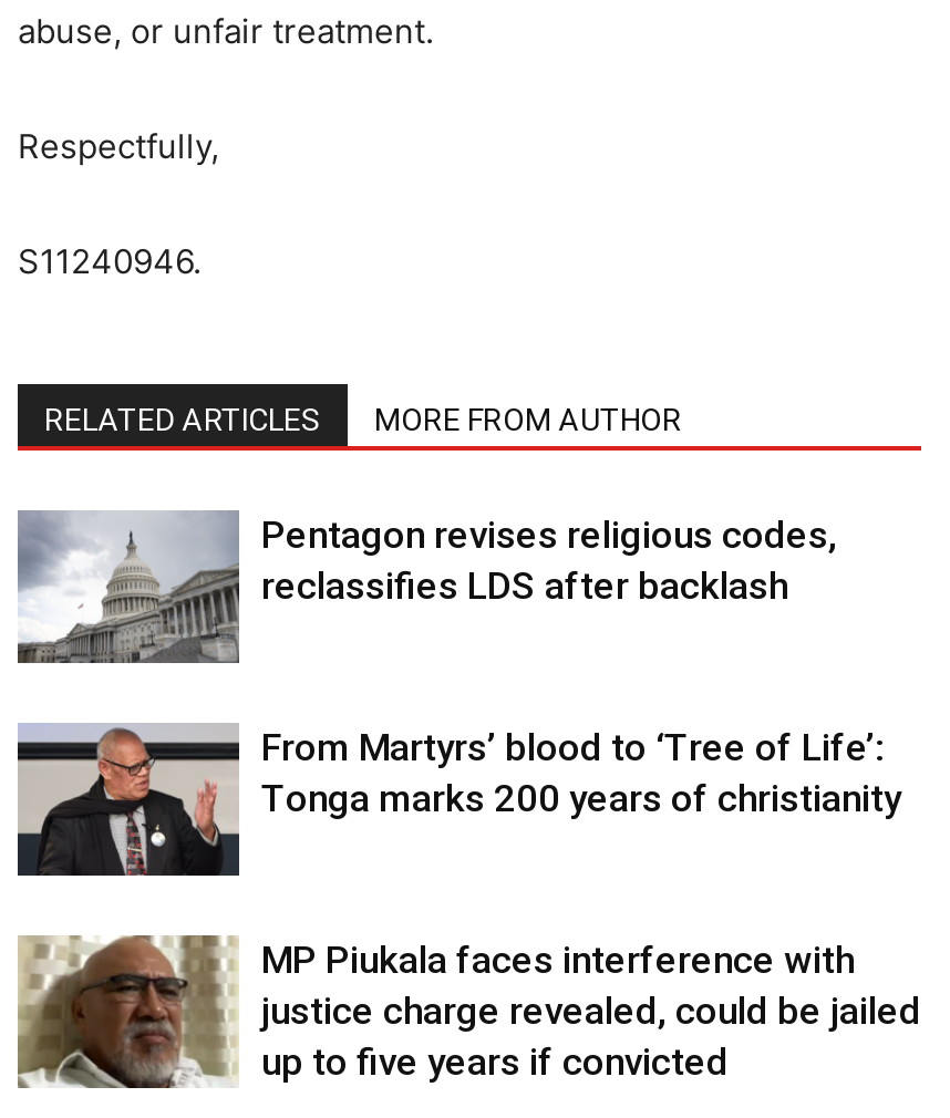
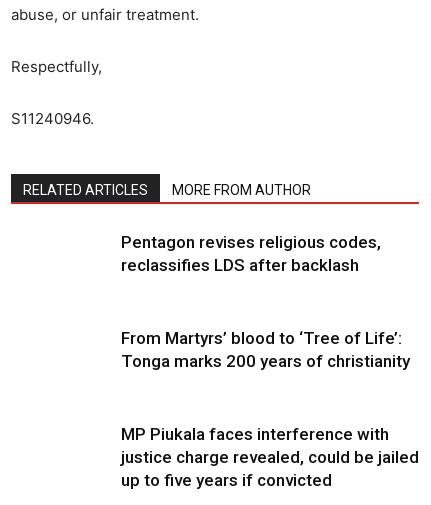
[16,508,241,665] [image] -> none
[16,723,241,878] [image] -> none
[16,933,239,1090] [image] -> none

